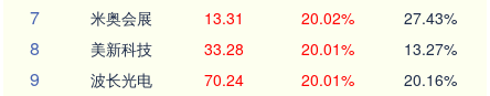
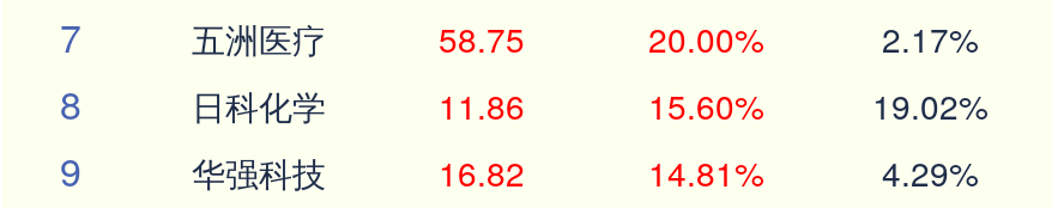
[90,7,457,29] 米奥会展 | 13.31 | 20.02% | 27.43% -> [192,14,978,62] 五洲医疗 | 58.75 | 20.00% | 2.17%
[90,38,457,60] 美新科技 | 33.28 | 20.01% | 13.27% -> [192,81,987,129] 日科化学 | 11.86 | 15.60% | 19.02%
[90,68,457,90] 波长光电 | 70.24 | 20.01% | 20.16% -> [192,148,978,196] 华强科技 | 16.82 | 14.81% | 4.29%

